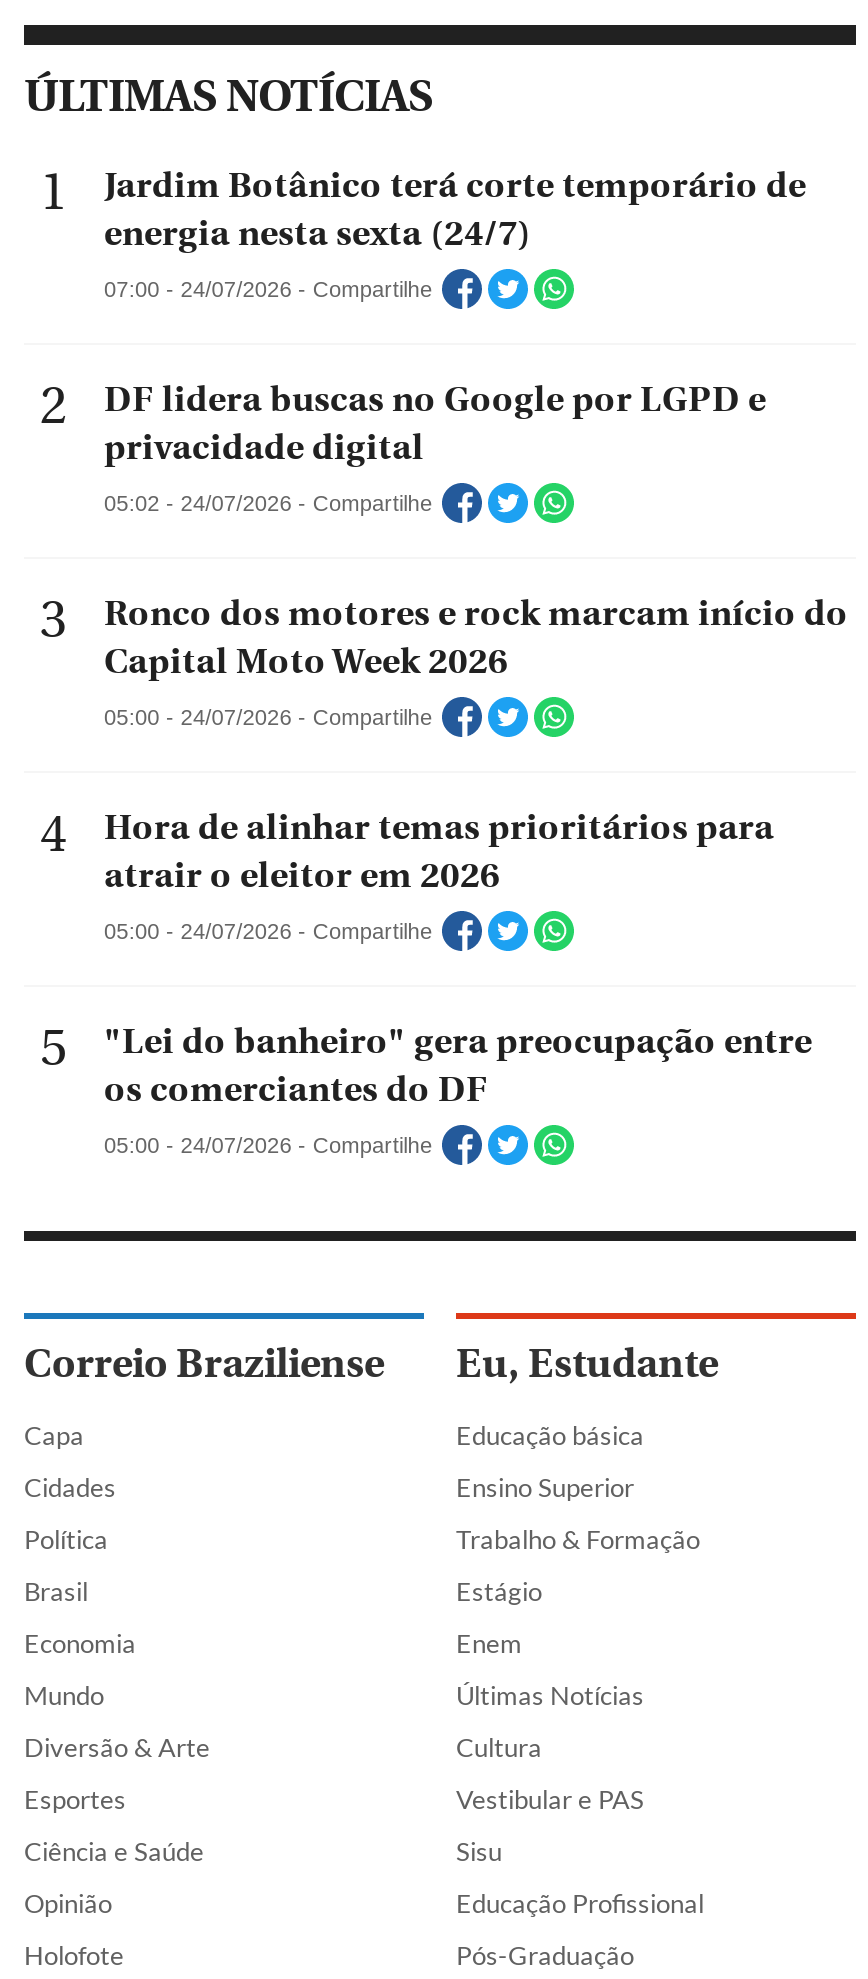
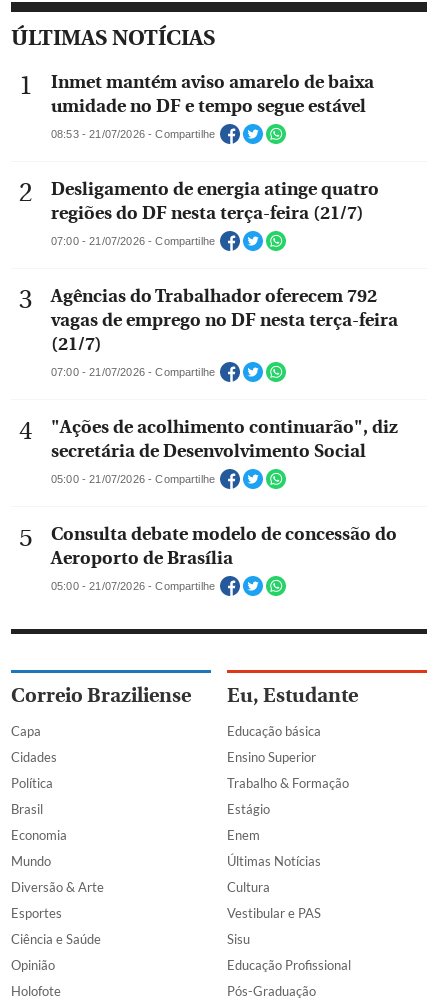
[104,164,806,254] Jardim Botânico terá corte temporário de | energia nesta sexta (24/7) -> [51,71,374,116] Inmet mantém aviso amarelo de baixa | umidade no DF e tempo segue estável
[104,277,432,301] 07:00 - 24/07/2026 - Compartilhe -> [51,128,215,140] 08:53 - 21/07/2026 - Compartilhe
[104,378,766,468] DF lidera buscas no Google por LGPD e | privacidade digital -> [51,178,379,223] Desligamento de energia atinge quatro | regiões do DF nesta terça-feira (21/7)
[104,491,432,515] 05:02 - 24/07/2026 - Compartilhe -> [51,235,215,247] 07:00 - 21/07/2026 - Compartilhe
[104,592,848,682] Ronco dos motores e rock marcam início do | Capital Moto Week 2026 -> [51,285,398,354] Agências do Trabalhador oferecem 792 | vagas de emprego no DF nesta terça-feira | (21/7)
[104,705,432,729] 05:00 - 24/07/2026 - Compartilhe -> [51,366,215,378] 07:00 - 21/07/2026 - Compartilhe
[104,806,774,896] Hora de alinhar temas prioritários para | atrair o eleitor em 2026 -> [51,416,398,461] "Ações de acolhimento continuarão", diz | secretária de Desenvolvimento Social
[104,919,432,943] 05:00 - 24/07/2026 - Compartilhe -> [51,473,215,485] 05:00 - 21/07/2026 - Compartilhe
[104,1020,812,1110] "Lei do banheiro" gera preocupação entre | os comerciantes do DF -> [51,523,397,568] Consulta debate modelo de concessão do | Aeroporto de Brasília
[104,1133,432,1157] 05:00 - 24/07/2026 - Compartilhe -> [51,580,215,592] 05:00 - 21/07/2026 - Compartilhe

